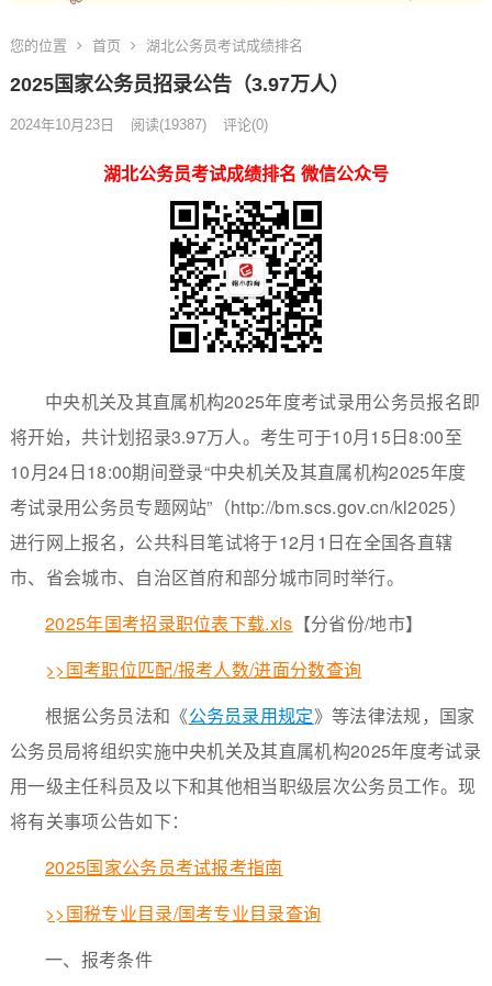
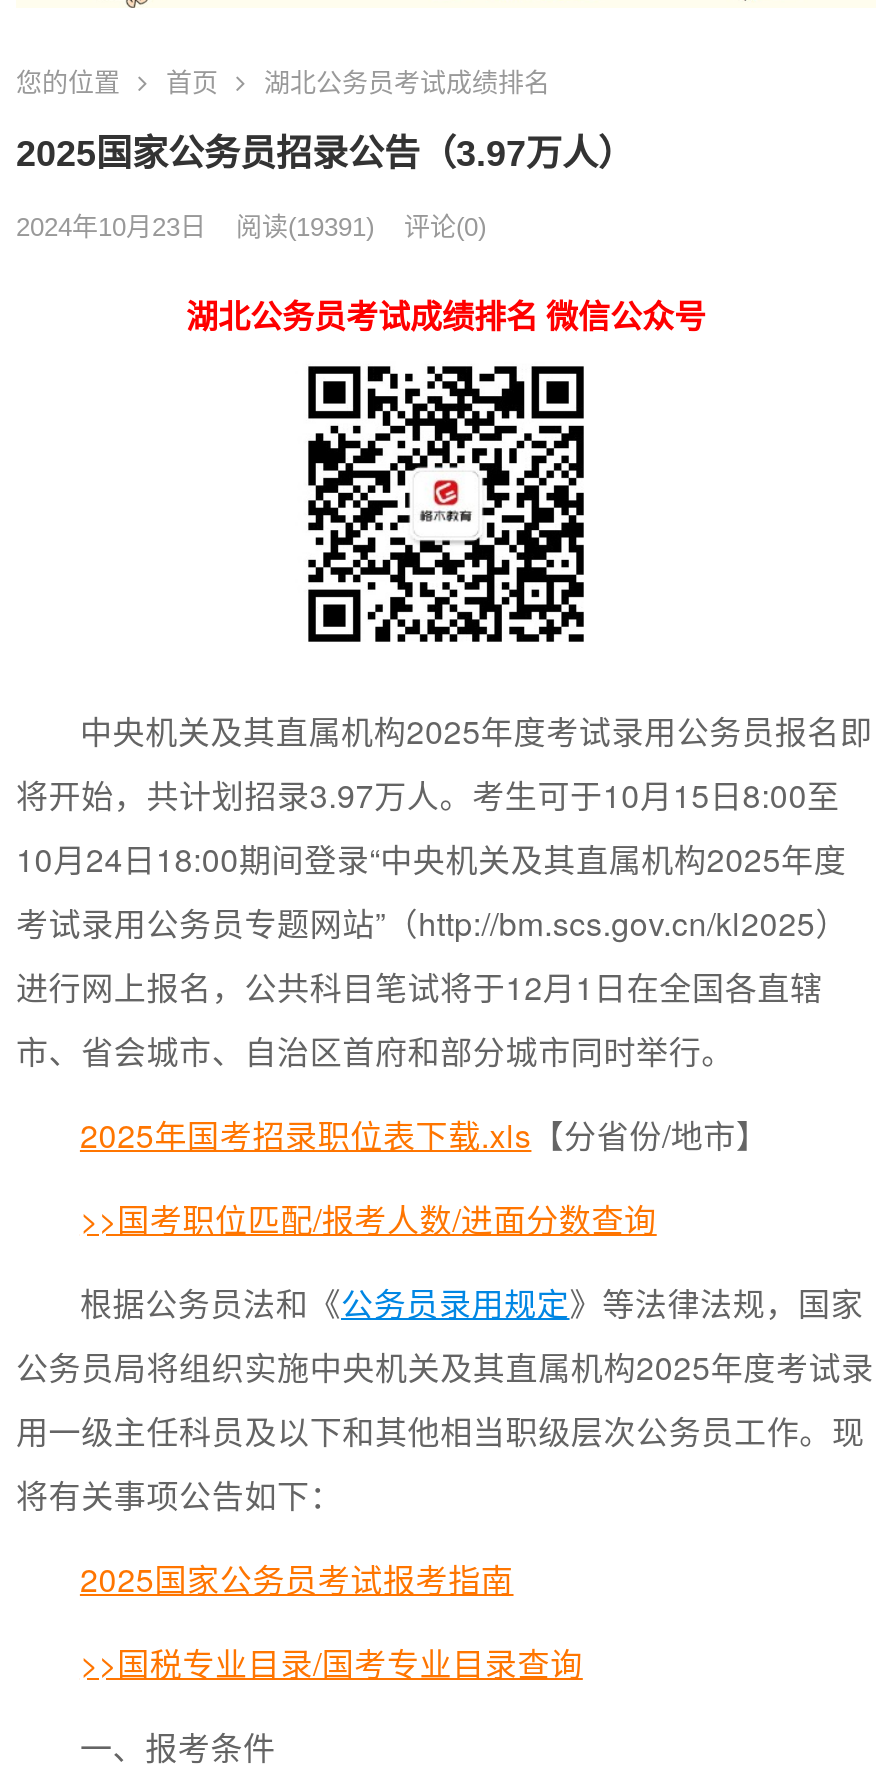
[10,116,268,133] 2024年10月23日 阅读(19387) 评论(0) -> [16,212,486,242] 2024年10月23日 阅读(19391) 评论(0)

